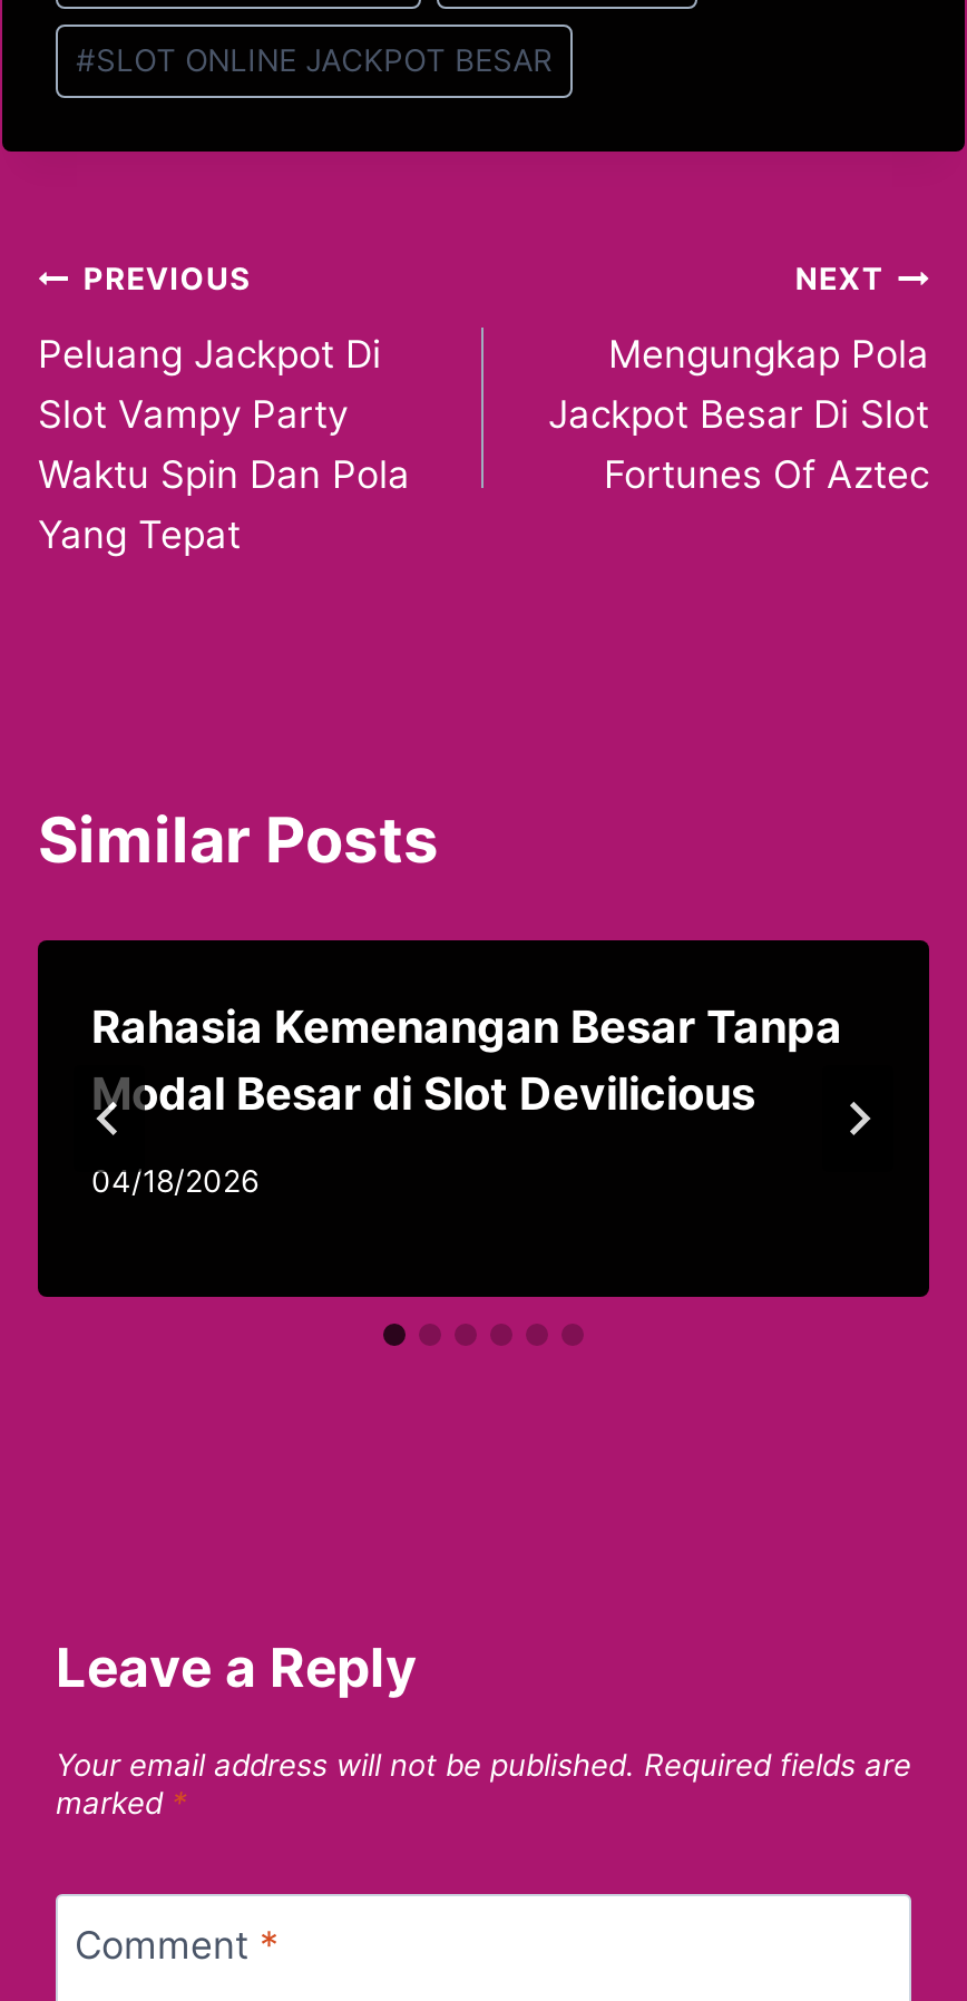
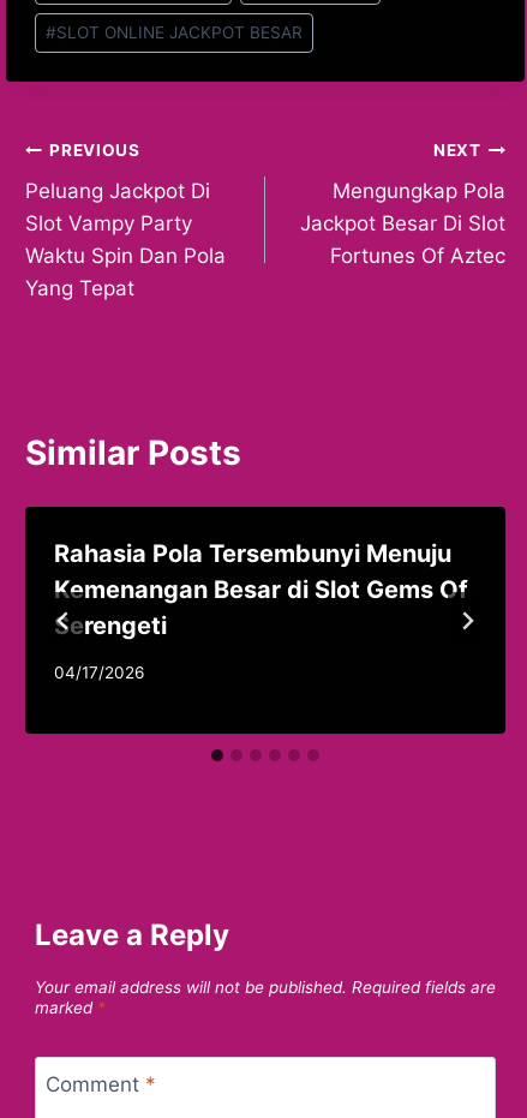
[91,1001,842,1122] Rahasia Kemenangan Besar Tanpa | Modal Besar di Slot Devilicious -> [54,540,468,641] Rahasia Pola Tersembunyi Menuju | Kemenangan Besar di Slot Gems Of | Serengeti
[91,1163,258,1199] 04/18/2026 -> [54,663,144,682] 04/17/2026

